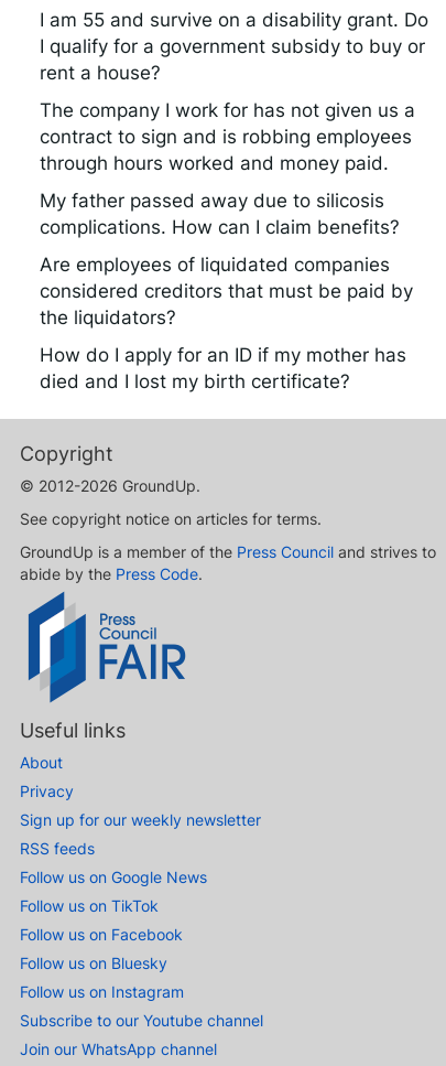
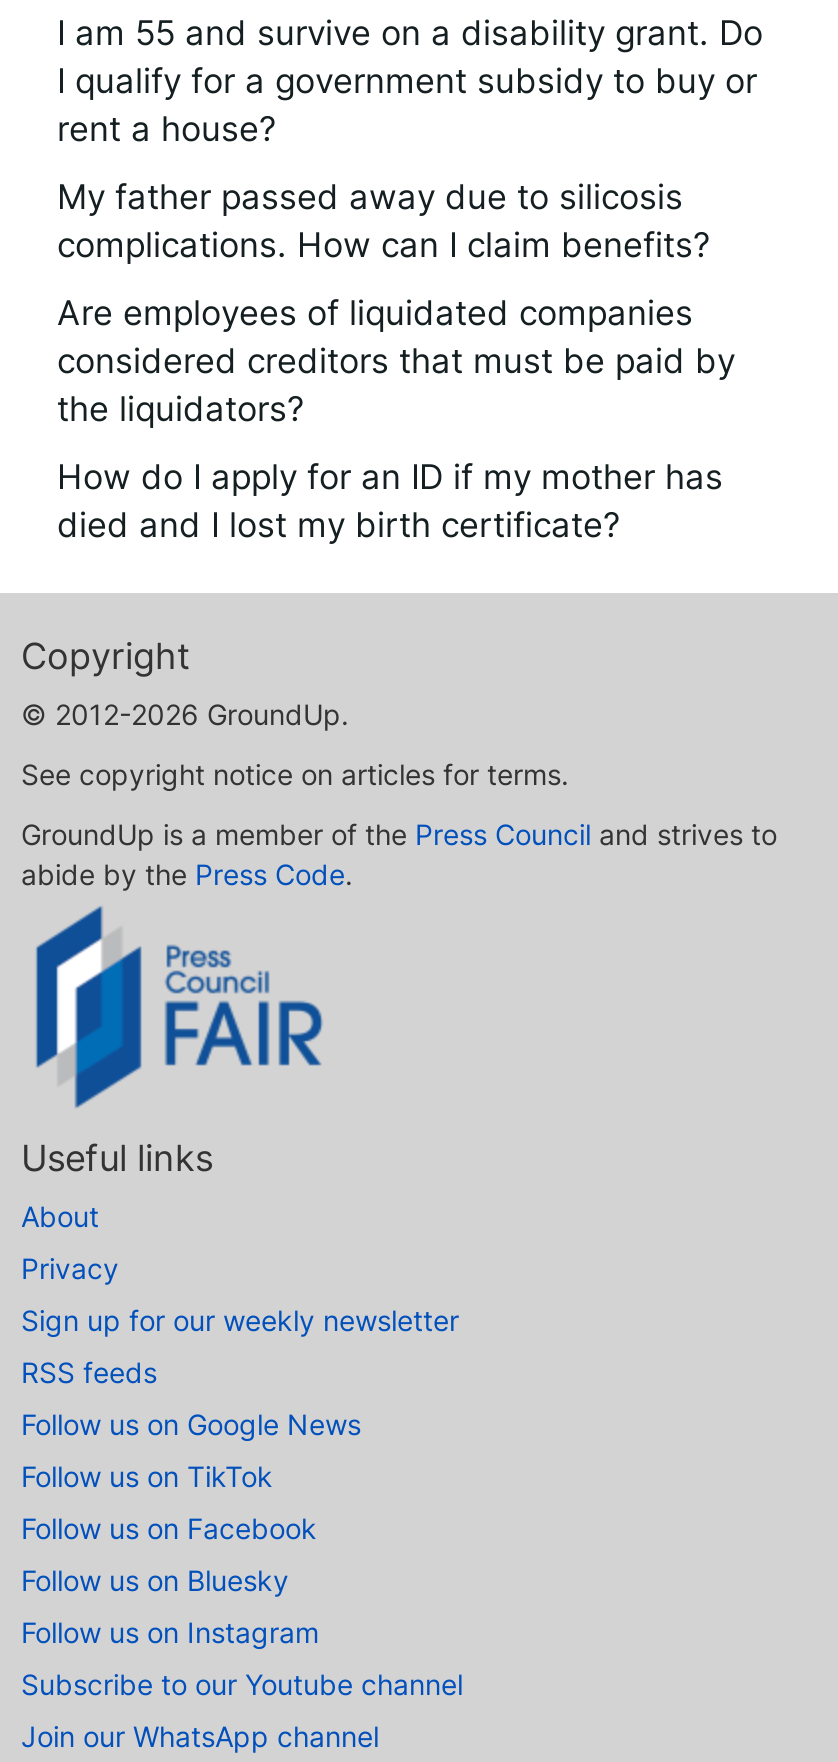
[40,100,415,175] The company I work for has not given us a | contract to sign and is robbing employees | through hours worked and money paid. -> none

